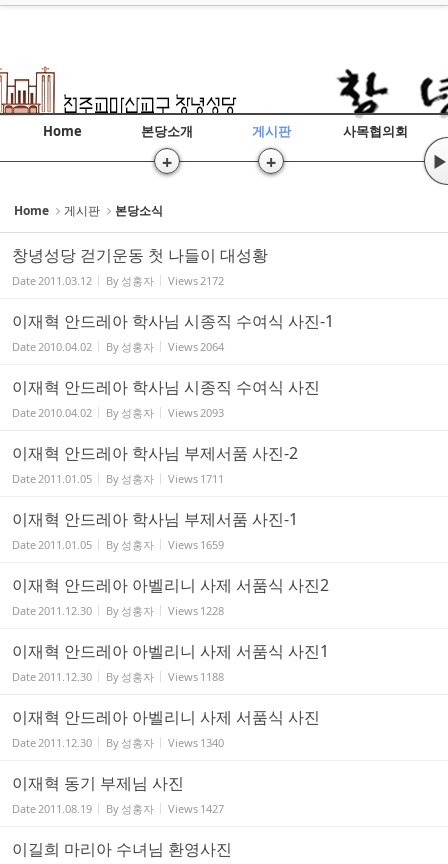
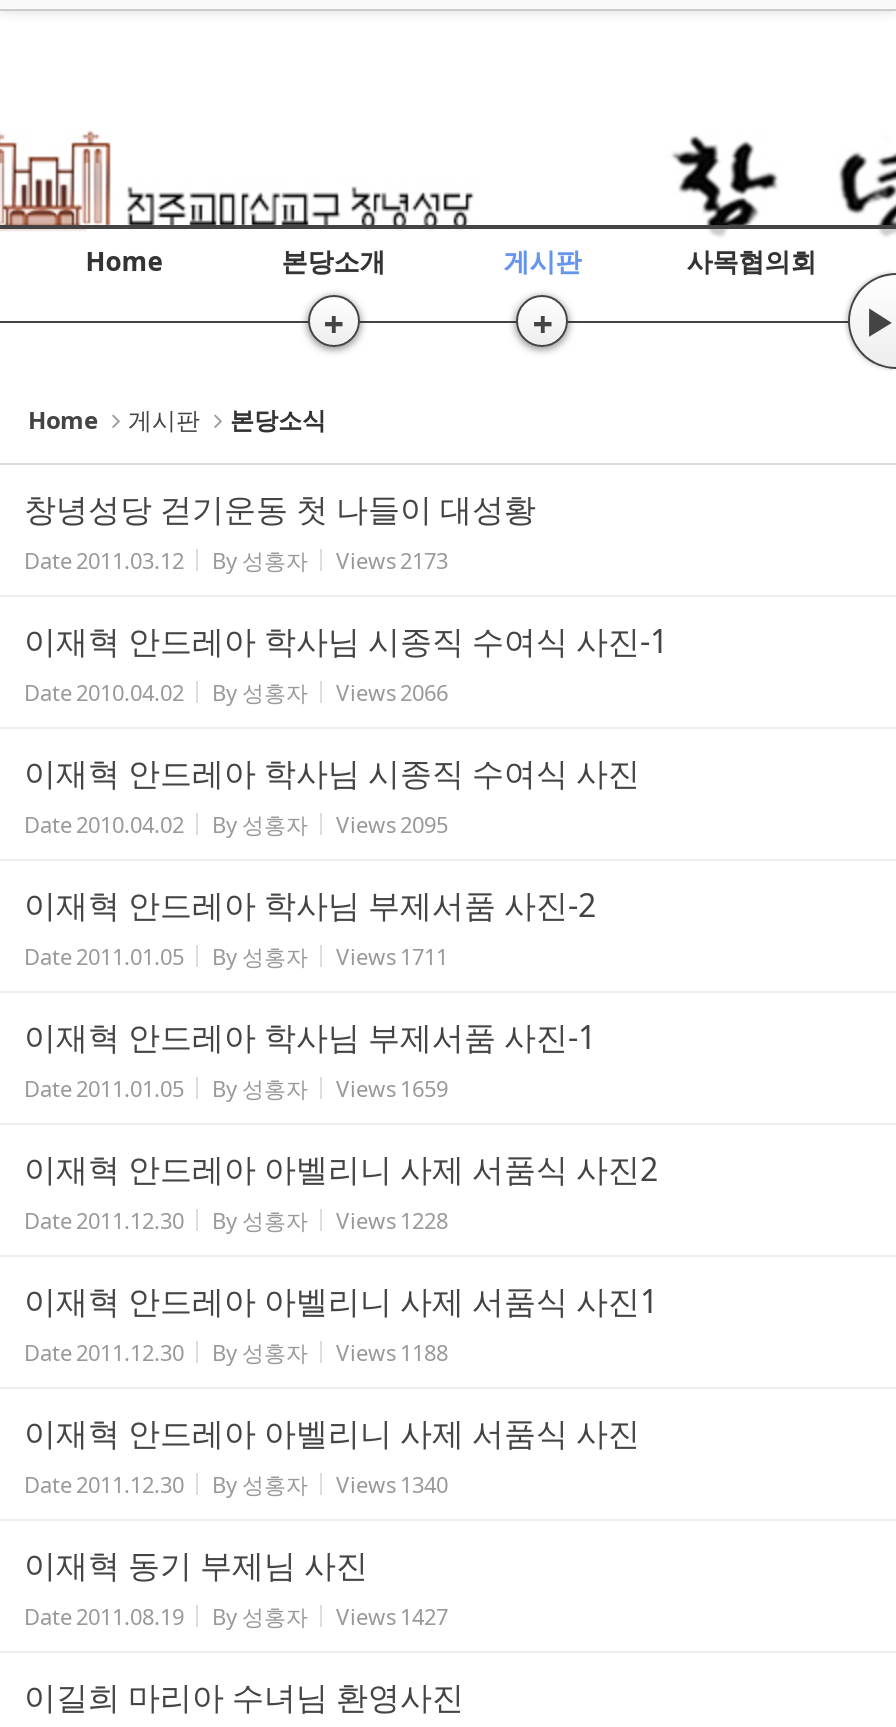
[168,273,224,288] Views 2172 -> [336,545,448,575] Views 2173
[168,339,224,354] Views 2064 -> [336,677,448,707] Views 2066
[168,405,224,420] Views 2093 -> [336,809,448,839] Views 2095

